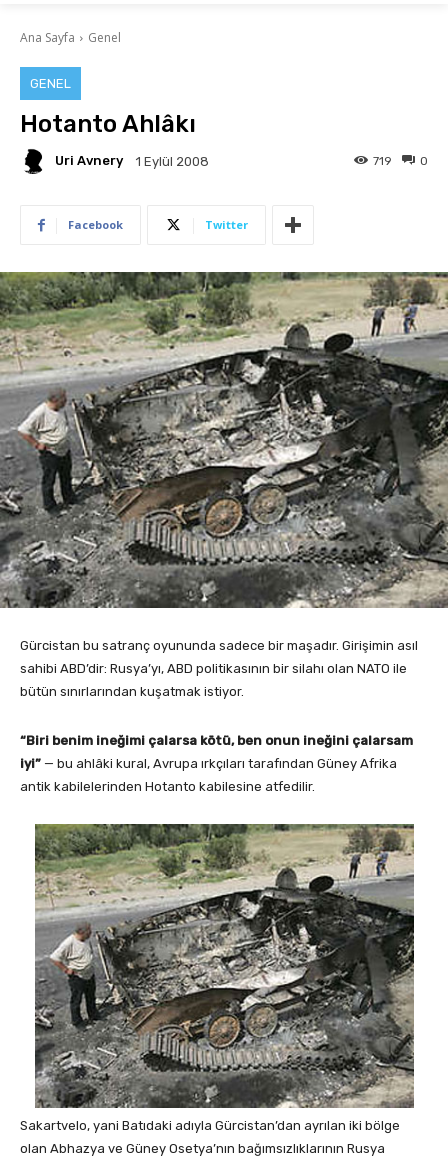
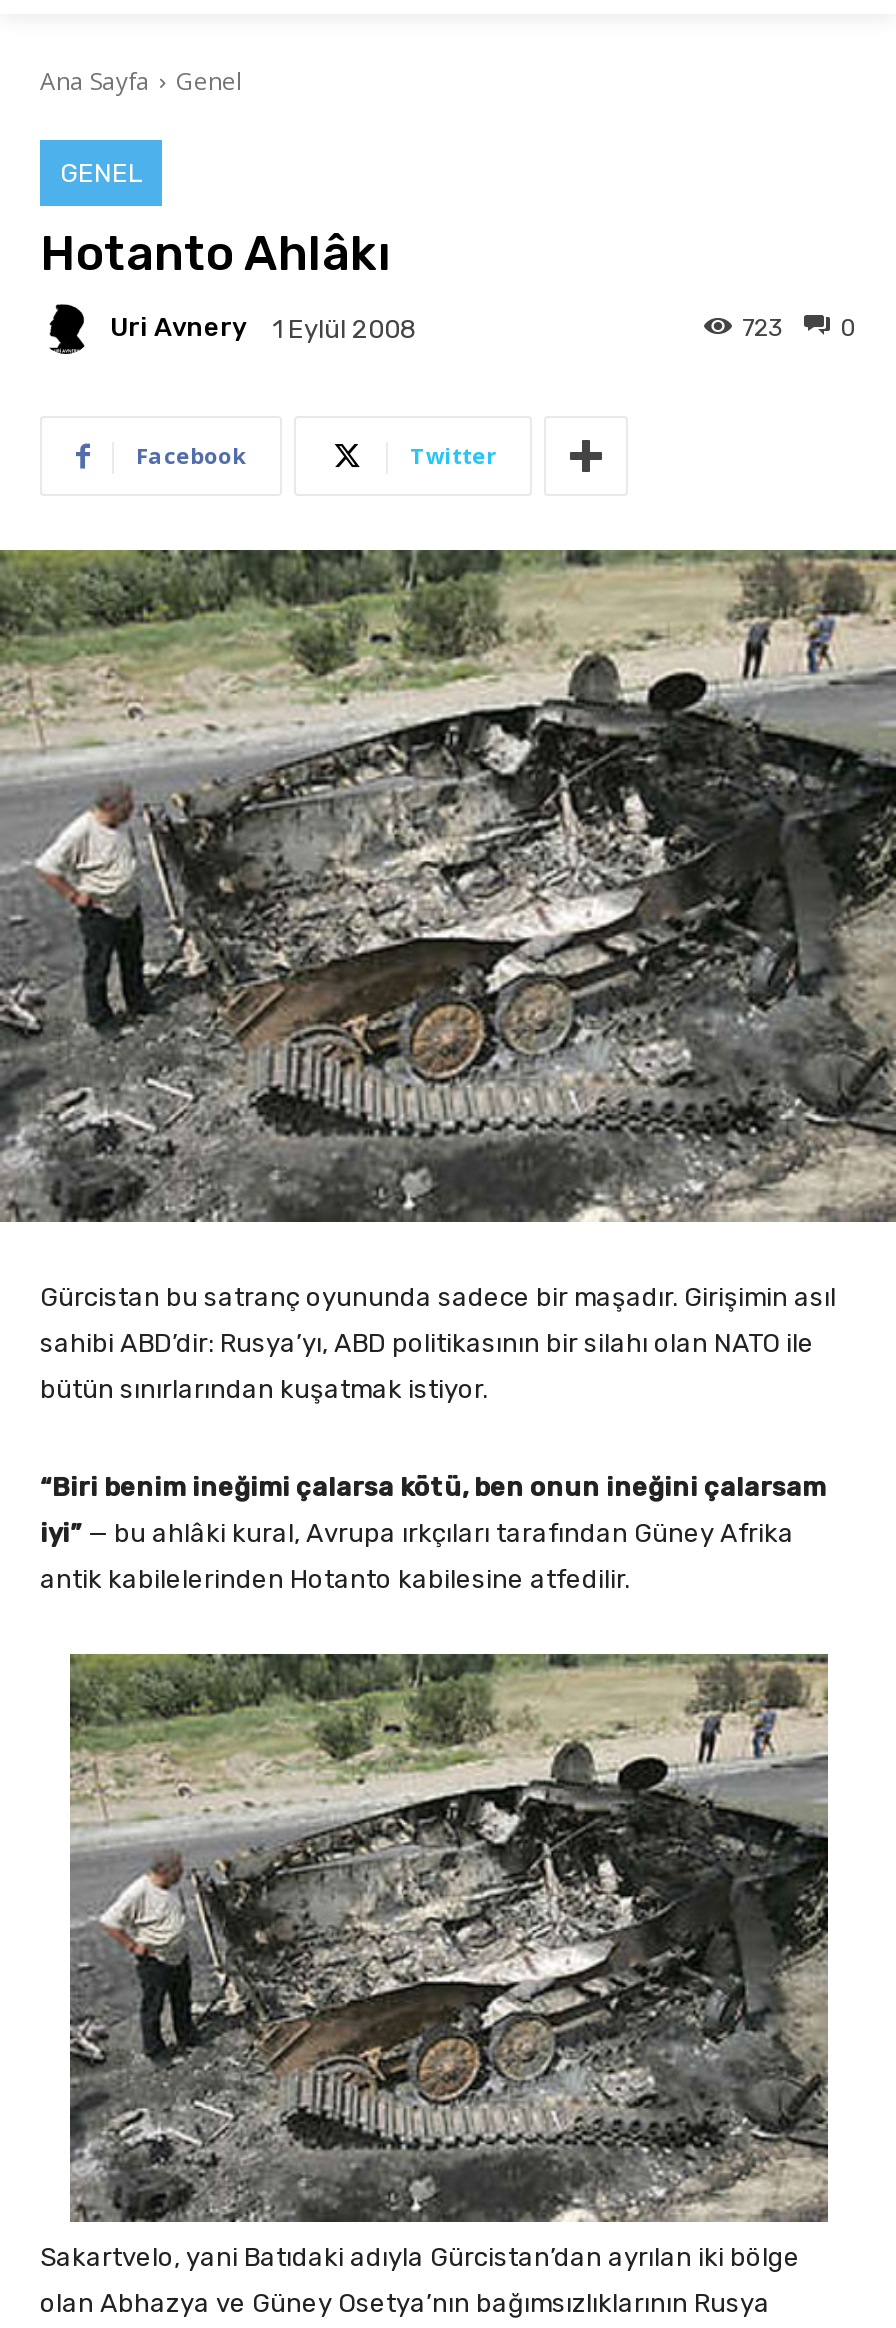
[373,154,428,168] 719 0 -> [742,314,856,342] 723 0

